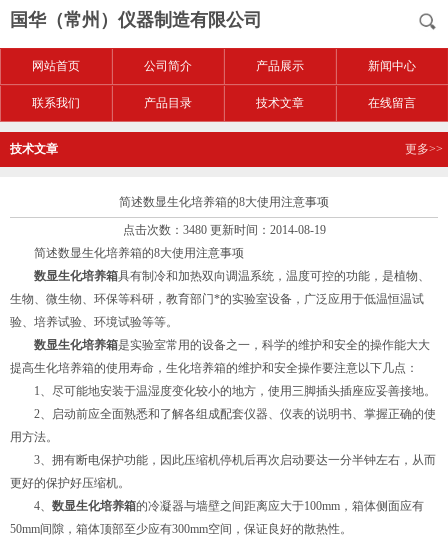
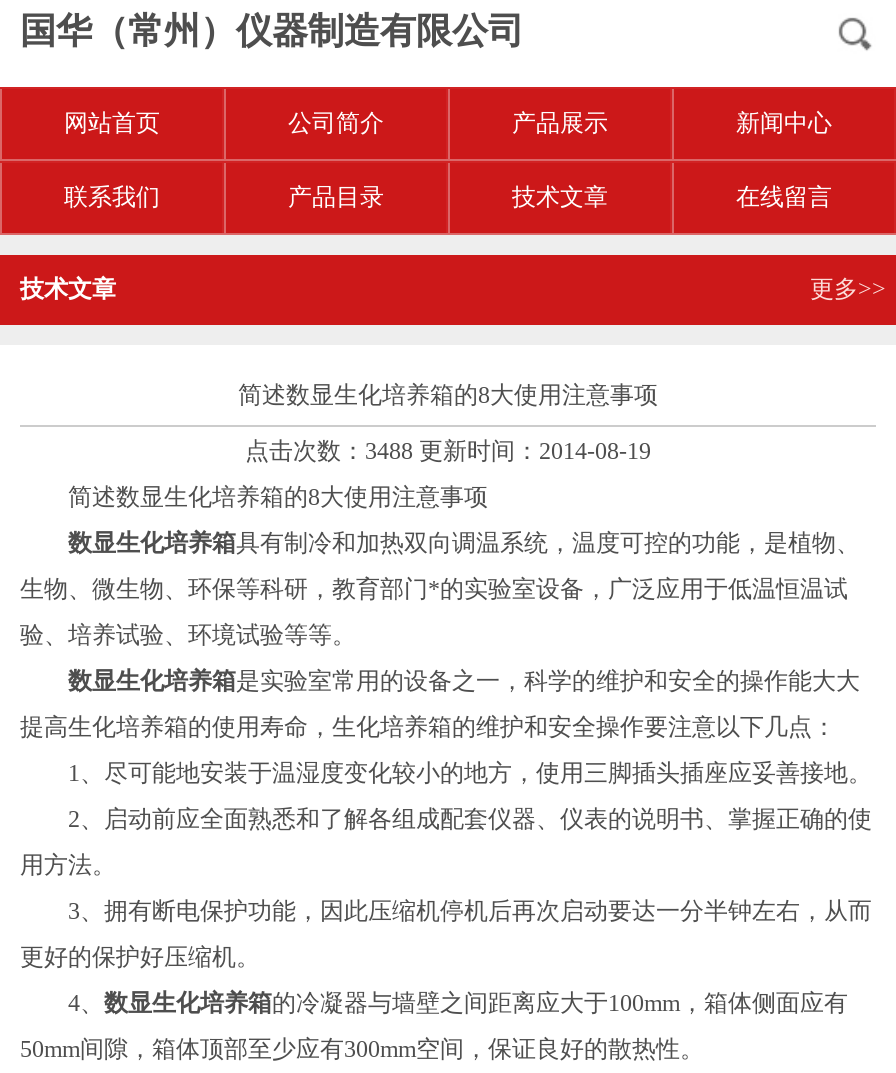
[122,223,325,237] 点击次数：3480 更新时间：2014-08-19 -> [245,437,651,465] 点击次数：3488 更新时间：2014-08-19

